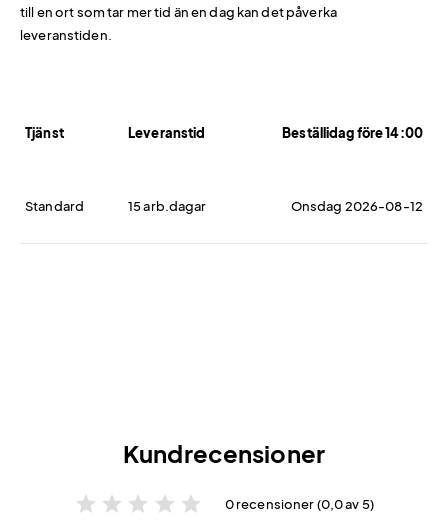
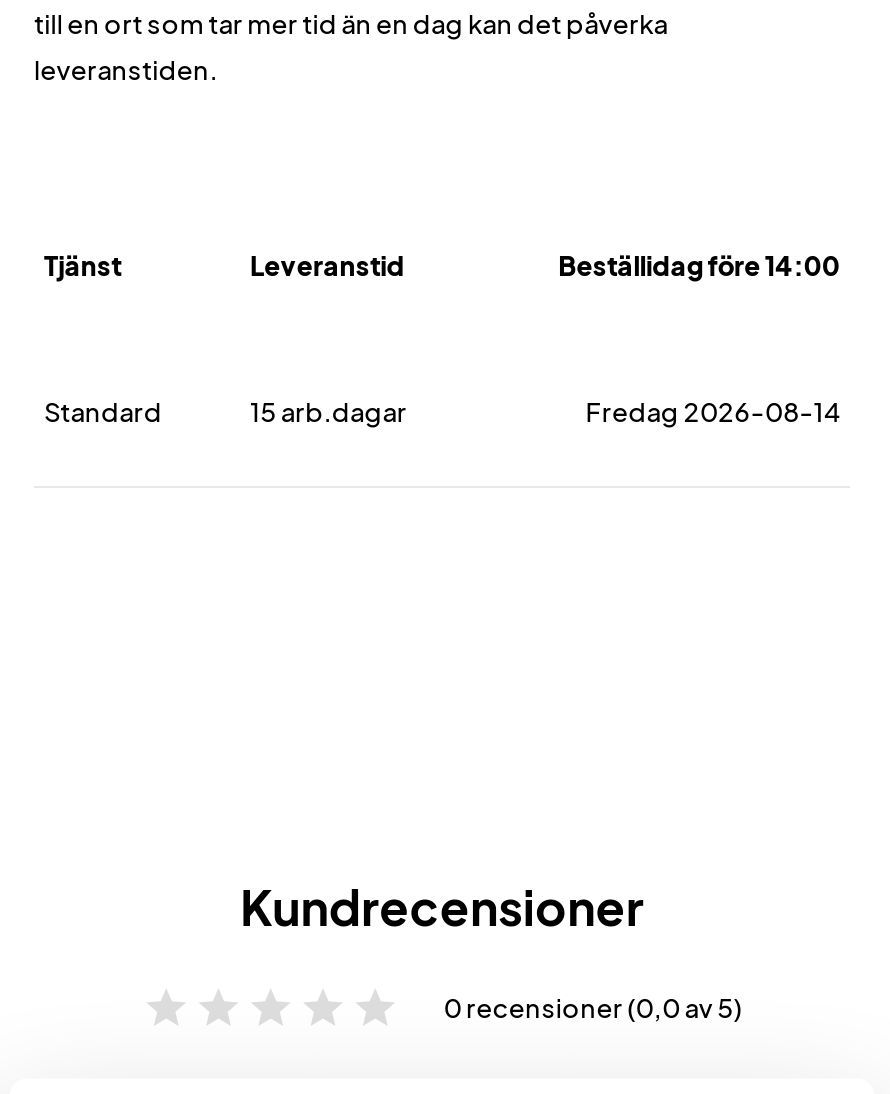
[291,198,423,214] Onsdag 2026-08-12 -> [586,396,840,428] Fredag 2026-08-14

